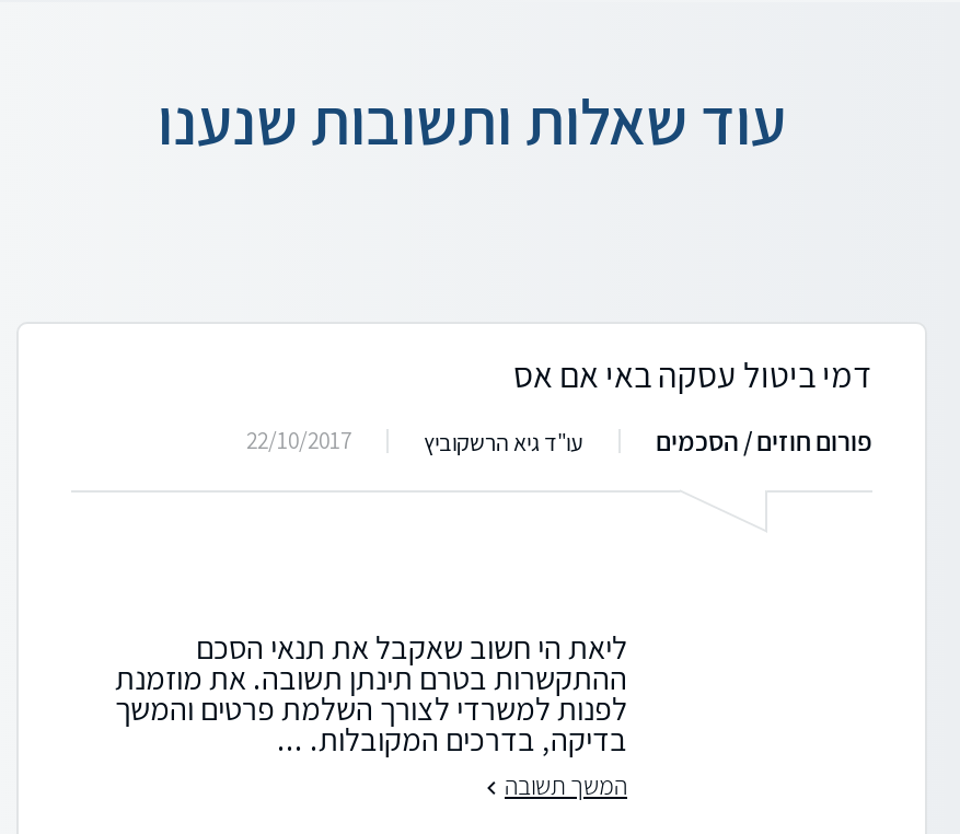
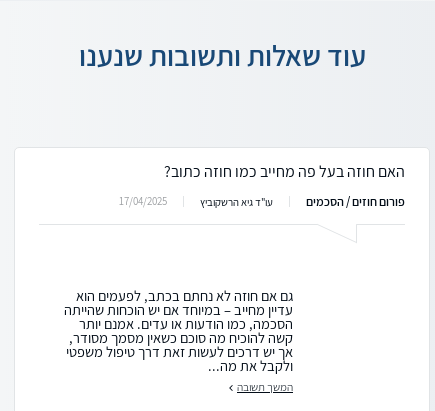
[513,352,872,398] דמי ביטול עסקה באי אם אס -> [164,161,405,182] האם חוזה בעל פה מחייב כמו חוזה כתוב?
[246,425,351,455] 22/10/2017 -> [119,194,167,208] 17/04/2025
[115,626,627,760] ליאת הי חשוב שאקבל את תנאי הסכם | ההתקשרות בטרם תינתן תשובה. את מוזמנת | לפנות למשרדי לצורך השלמת פרטים והמשך | בדיקה, בדרכים המקובלות. ... -> [64,286,293,375] גם אם חוזה לא נחתם בכתב, לפעמים הוא | עדיין מחייב – במיוחד אם יש הוכחות שהייתה | הסכמה, כמו הודעות או עדים. אמנם יותר | קשה להוכיח מה סוכם כשאין מסמך מסודר, | אך יש דרכים לעשות זאת דרך טיפול משפטי | ולקבל את מה...

